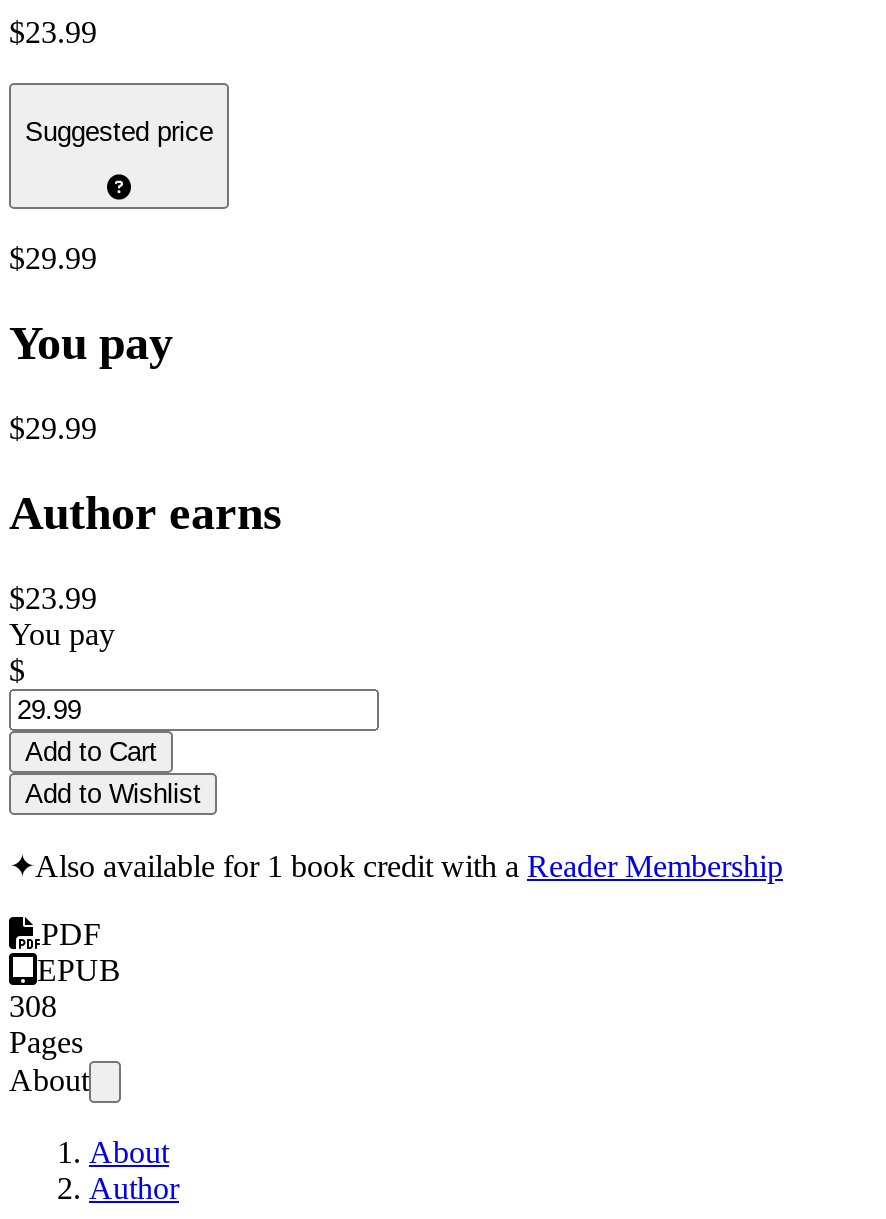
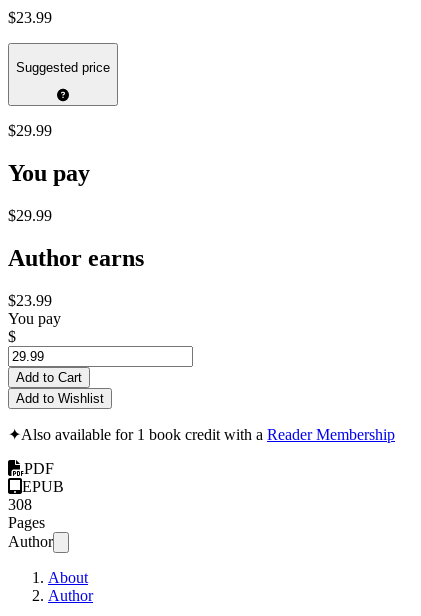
[9,1063,89,1097] About -> [8,533,53,550] Author

